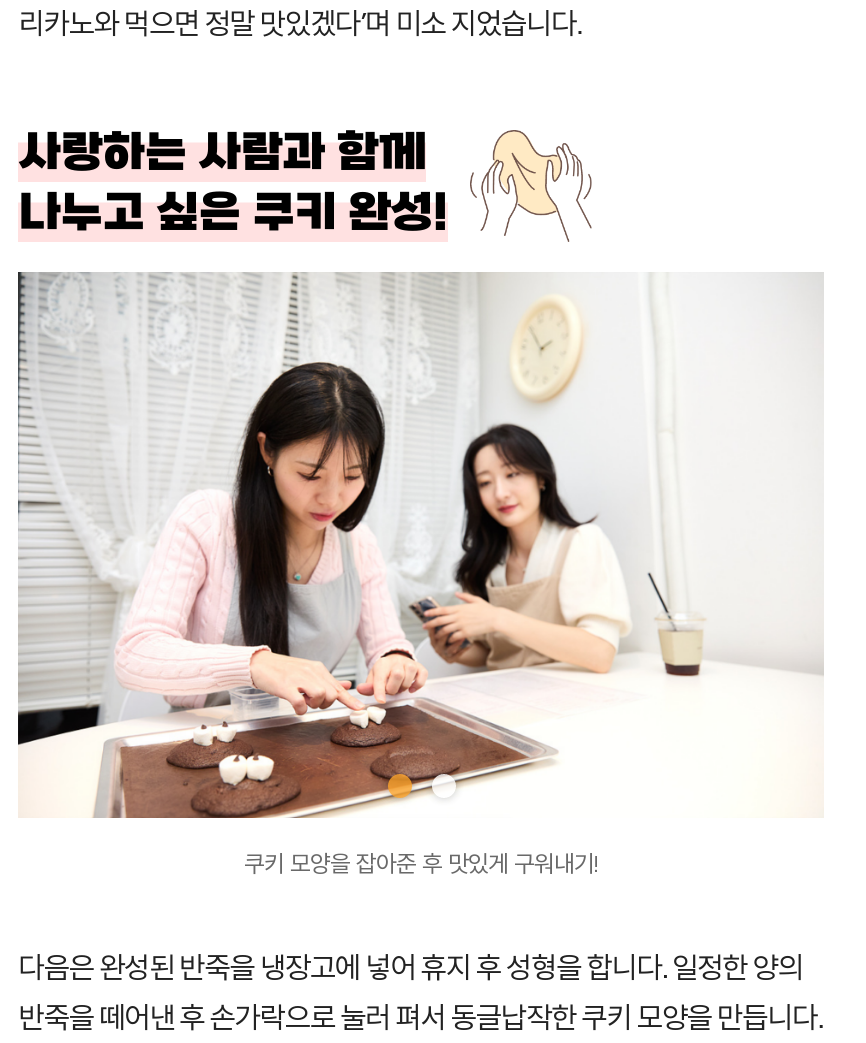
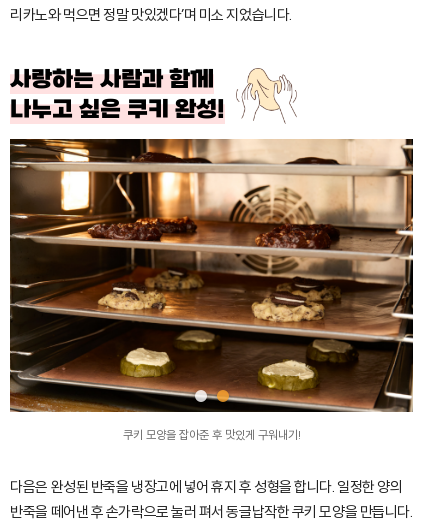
[16,272,824,818] [image] -> [9,138,414,413] [image]

